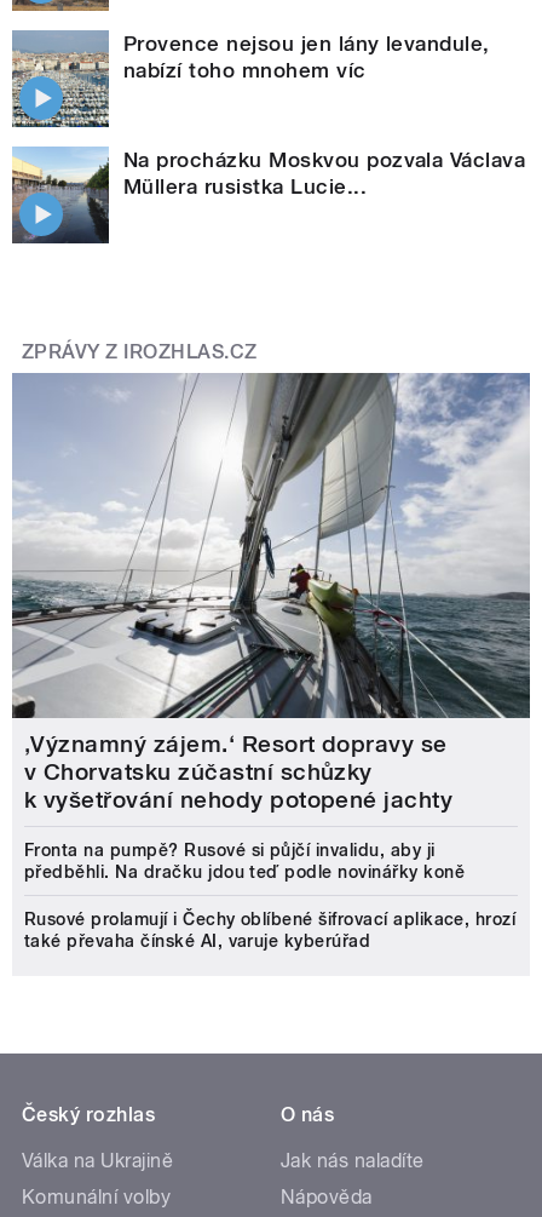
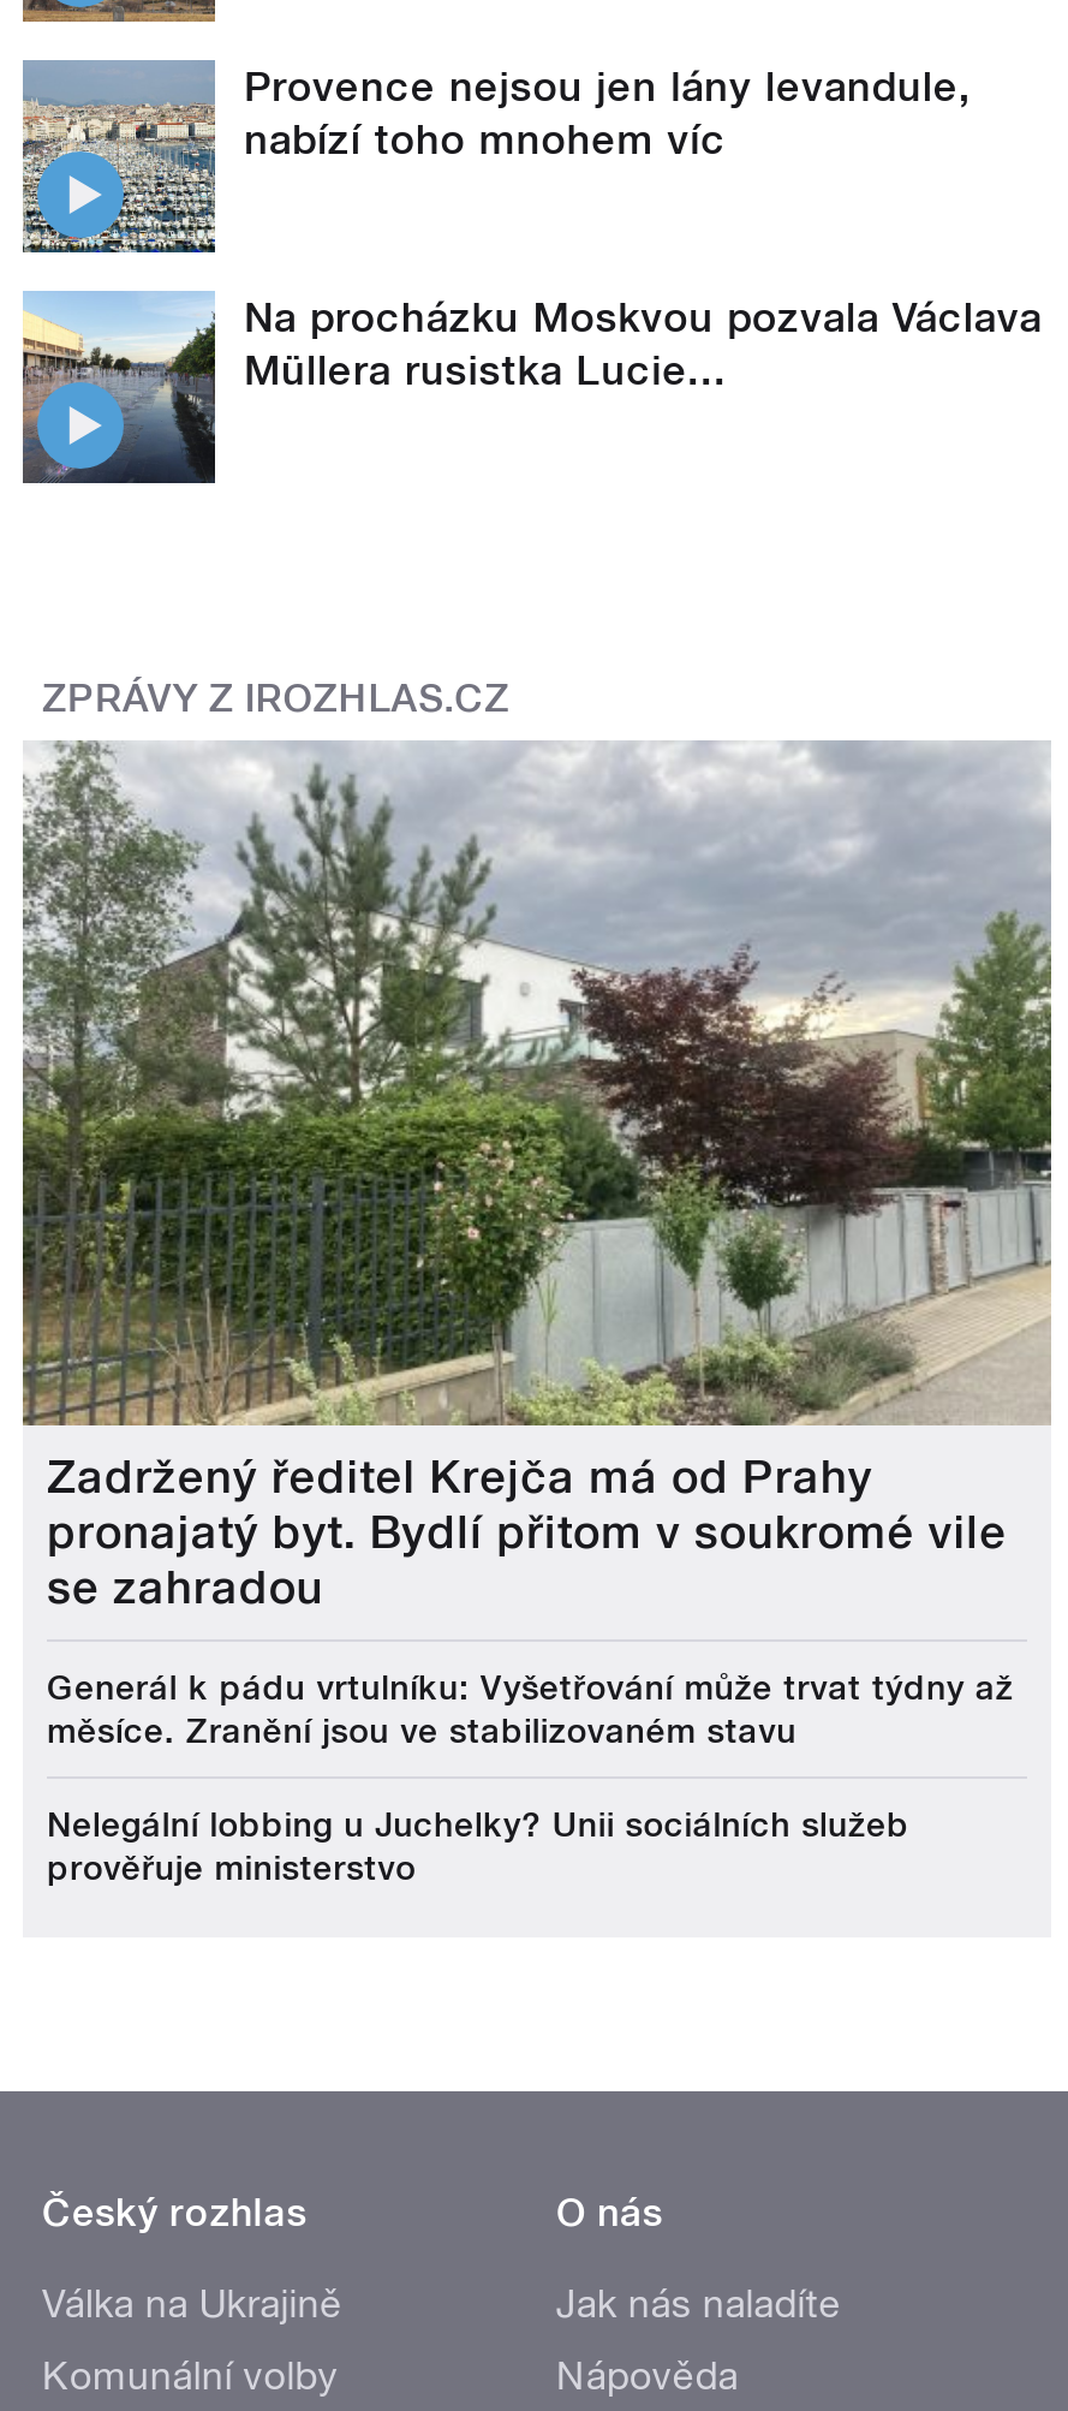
[11,372,531,814] [image] | ‚Významný zájem.‘ Resort dopravy se | v Chorvatsku zúčastní schůzky | k vyšetřování nehody potopené jachty -> [20,740,1054,1615] [image] | Zadržený ředitel Krejča má od Prahy | pronajatý byt. Bydlí přitom v soukromé vile | se zahradou
[24,840,465,881] Fronta na pumpě? Rusové si půjčí invalidu, aby ji | předběhli. Na dračku jdou teď podle novinářky koně -> [47,1668,1014,1750] Generál k pádu vrtulníku: Vyšetřování může trvat týdny až | měsíce. Zranění jsou ve stabilizovaném stavu
[24,909,516,950] Rusové prolamují i Čechy oblíbené šifrovací aplikace, hrozí | také převaha čínské AI, varuje kyberúřad -> [47,1805,909,1887] Nelegální lobbing u Juchelky? Unii sociálních služeb | prověřuje ministerstvo

